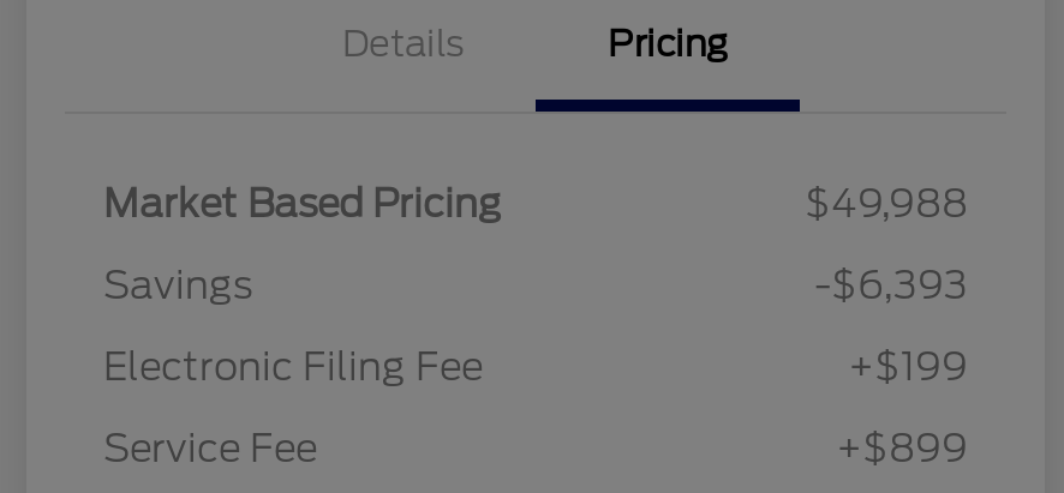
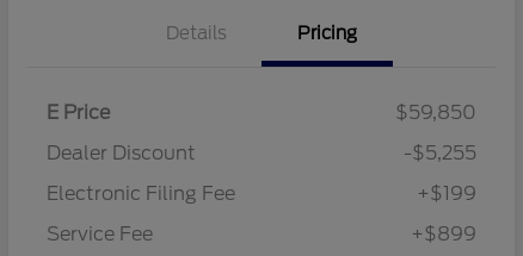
[103,182,968,227] Market Based Pricing | $49,988 -> [47,101,476,124] E Price | $59,850
[103,263,968,309] Savings | -$6,393 -> [47,142,476,165] Dealer Discount | -$5,255

